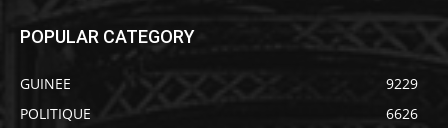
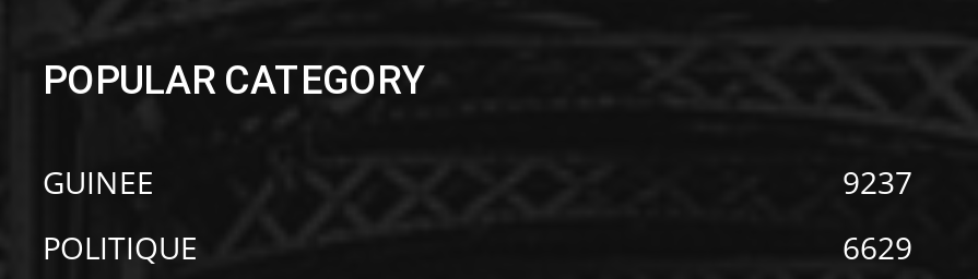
[386,74,418,93] 9229 -> [843,161,912,203] 9237
[386,104,418,123] 6626 -> [843,227,912,268] 6629

